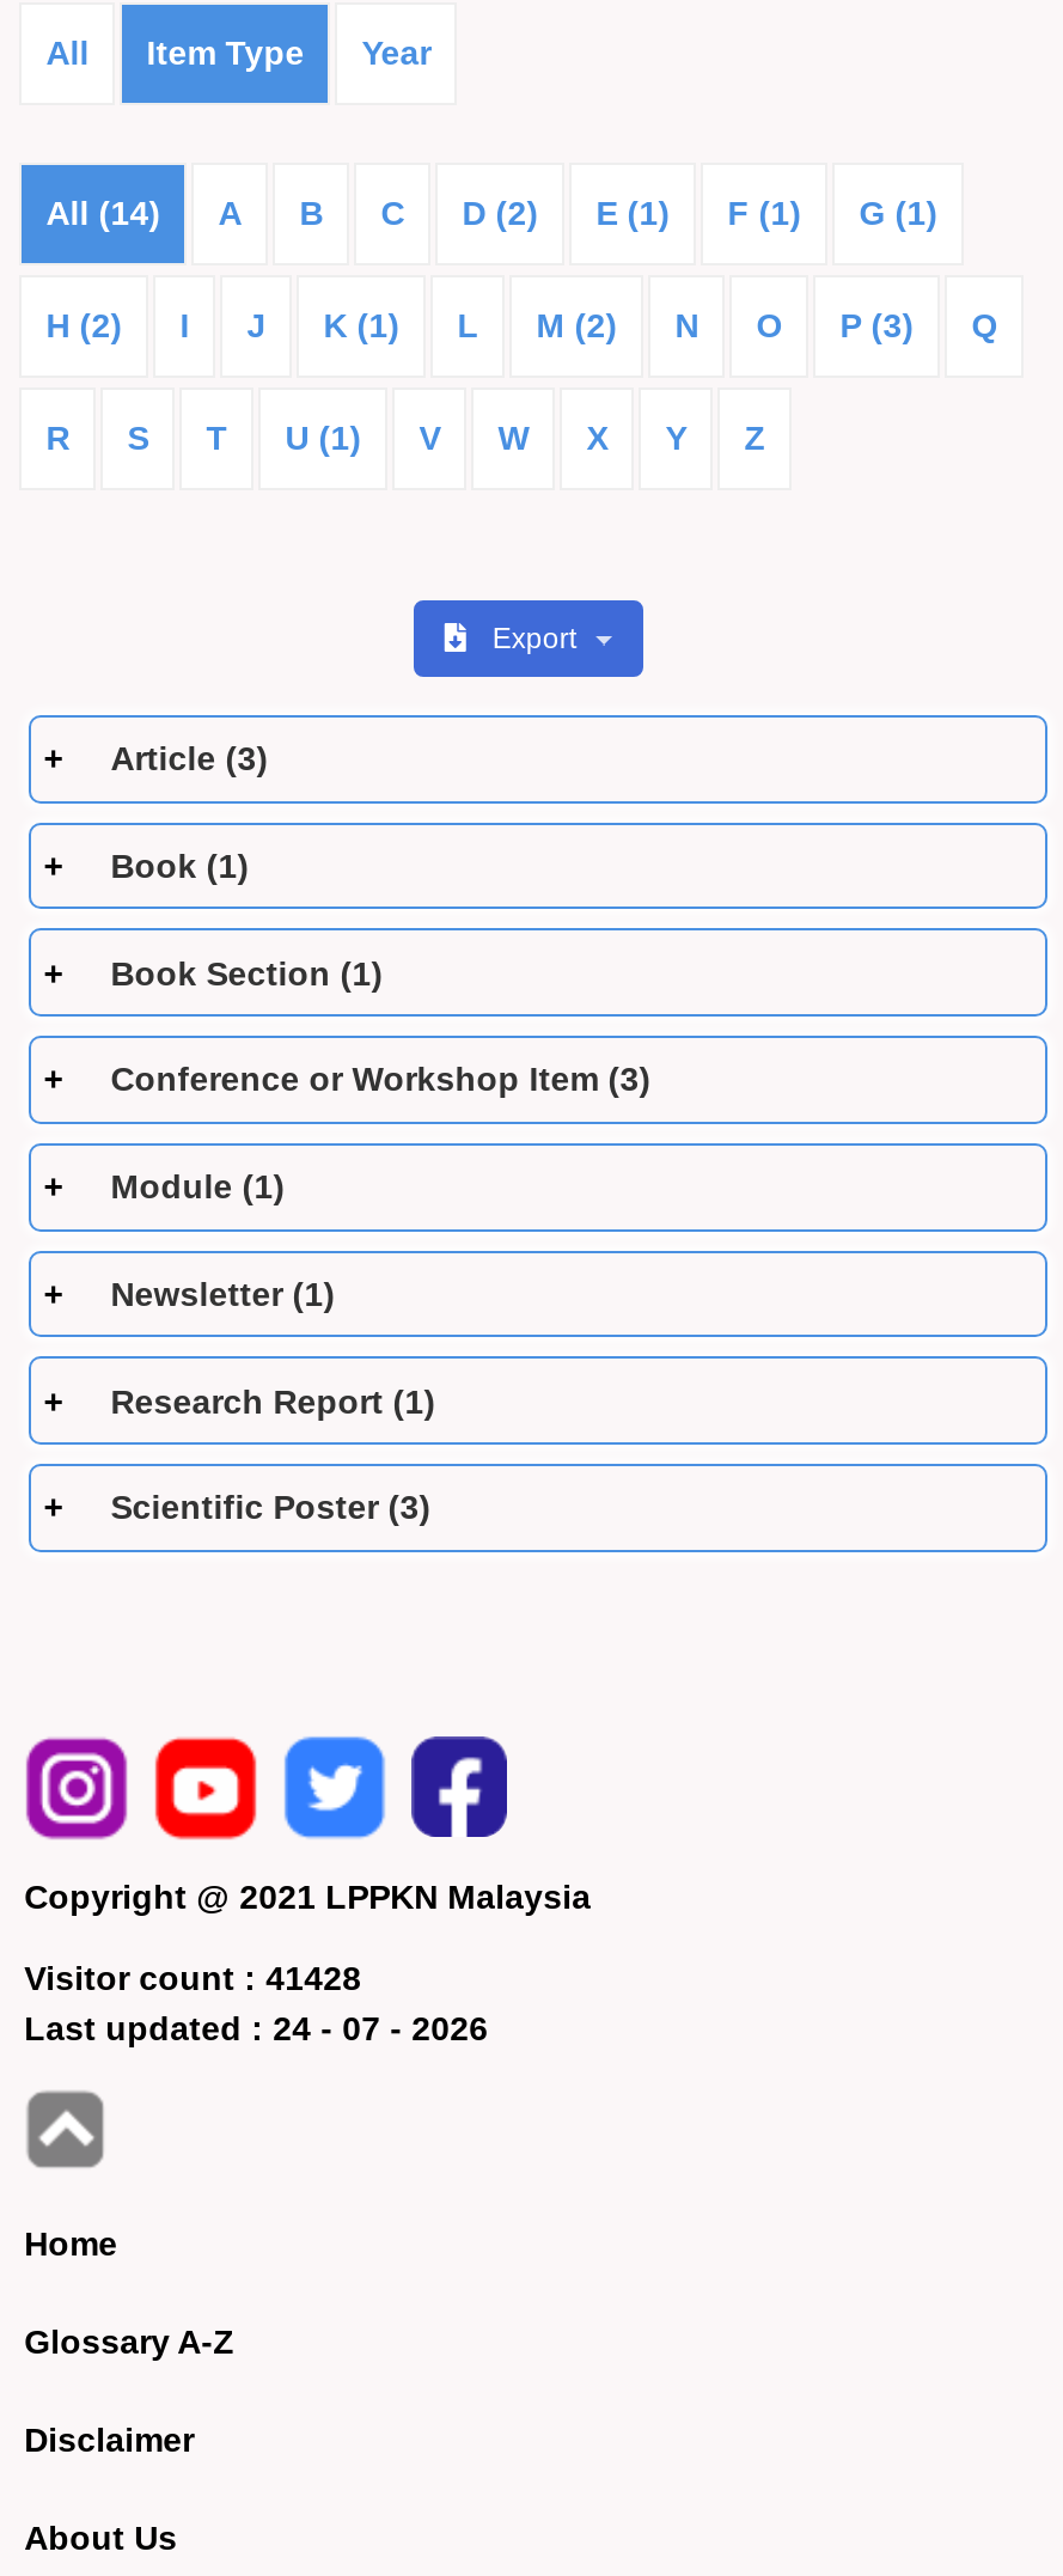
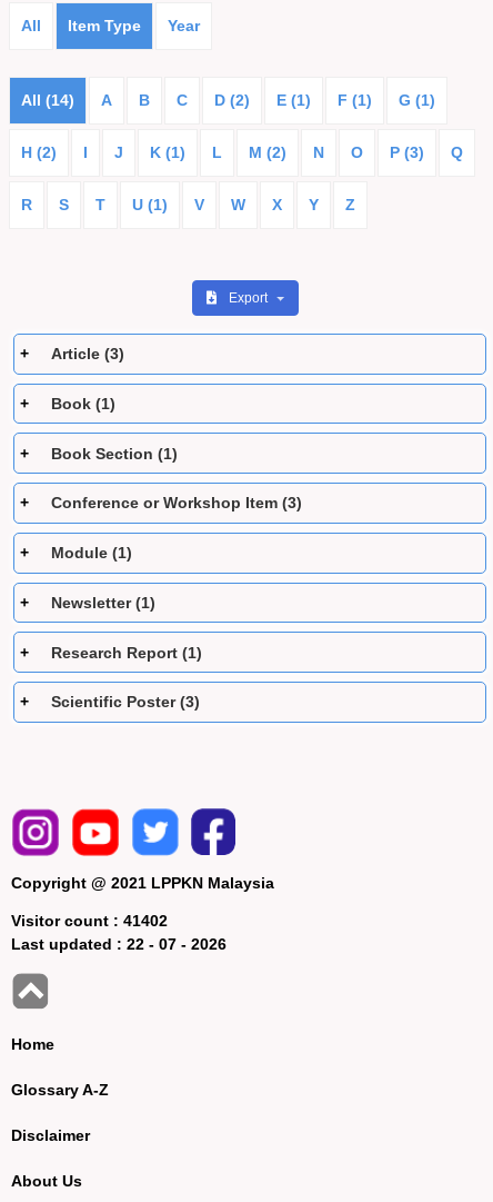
[24,1958,362,1997] Visitor count : 41428 -> [11,912,168,929] Visitor count : 41402
[24,2009,488,2047] Last updated : 24 - 07 - 2026 -> [11,935,227,953] Last updated : 22 - 07 - 2026

